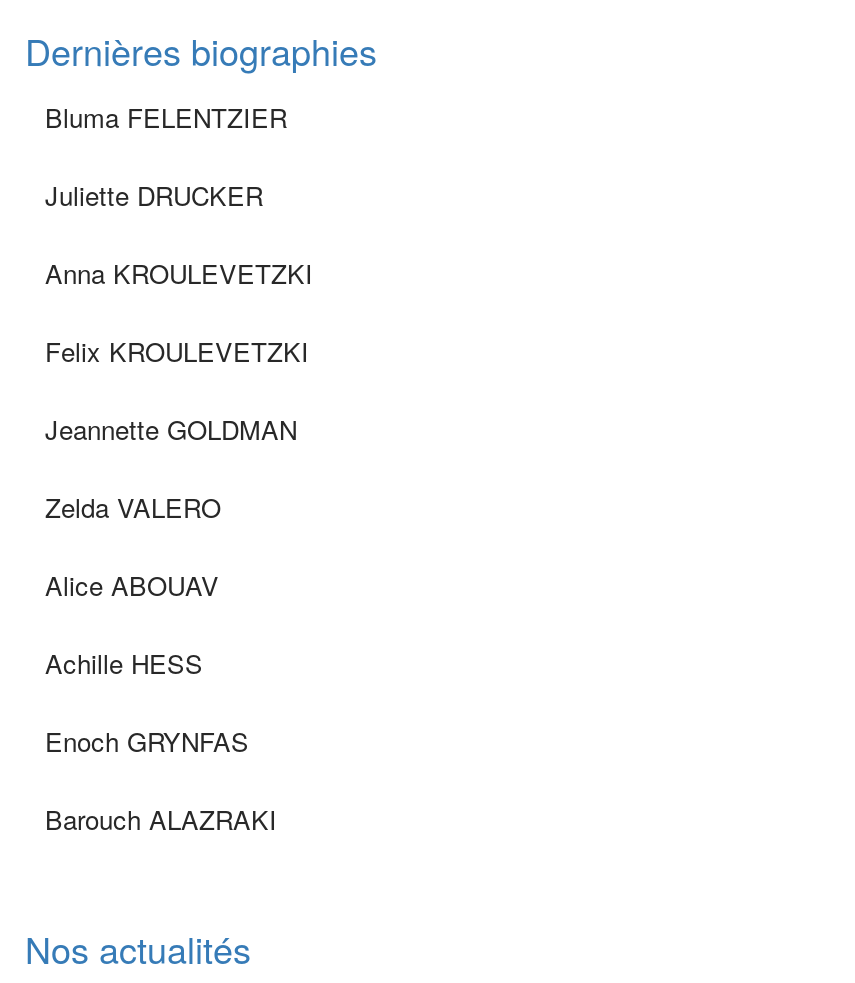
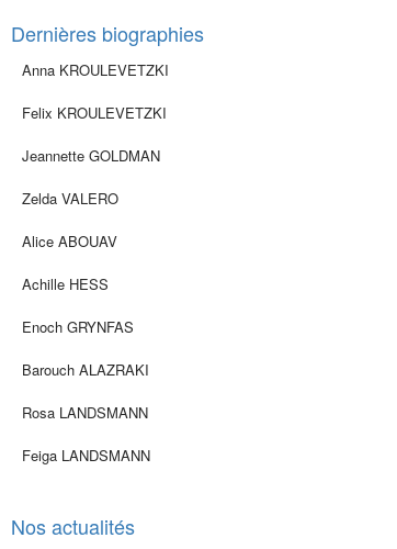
[45,98,287,214] Bluma FELENTZIER | Juliette DRUCKER -> none
moved [45,254,313,838] -> [22,60,169,380]: Anna KROULEVETZKI | Felix KROULEVETZKI | Jeannette GOLDMAN | Zelda VALERO | Alice ABOUAV | Achille HESS | Enoch GRYNFAS | Barouch ALAZRAKI
none -> [22,402,150,466] Rosa LANDSMANN | Feiga LANDSMANN

